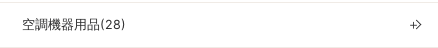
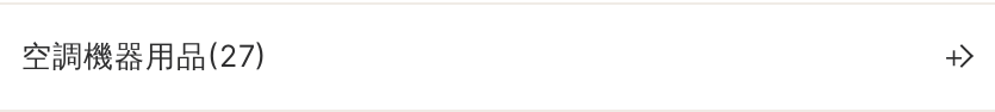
[22,17,126,32] 空調機器用品(28) -> [21,38,267,74] 空調機器用品(27)

